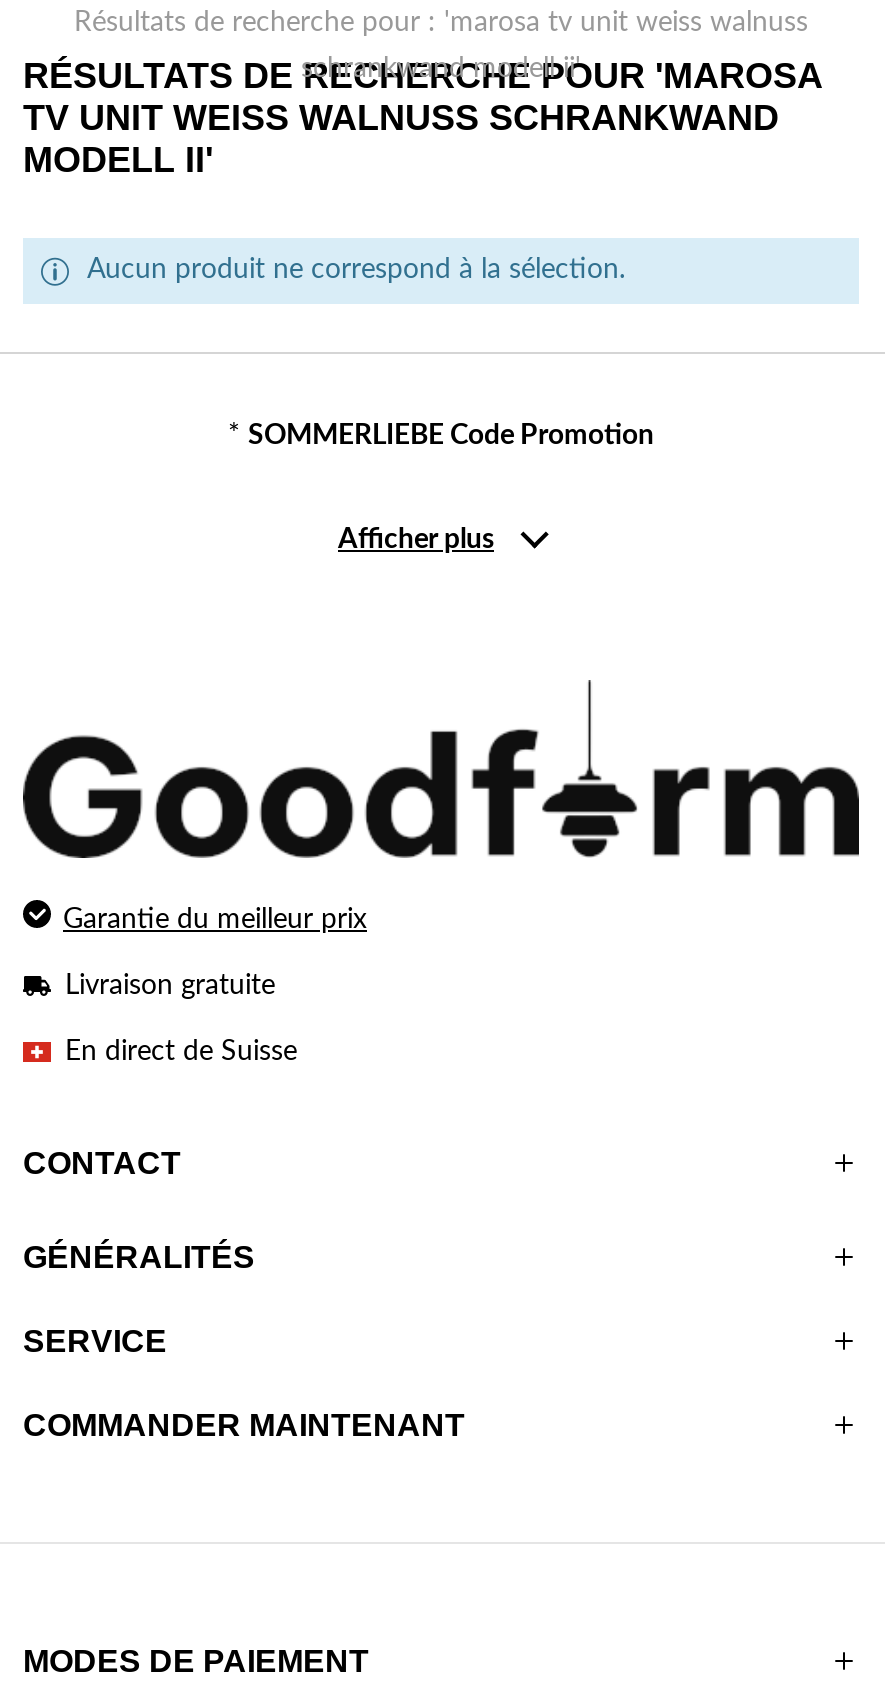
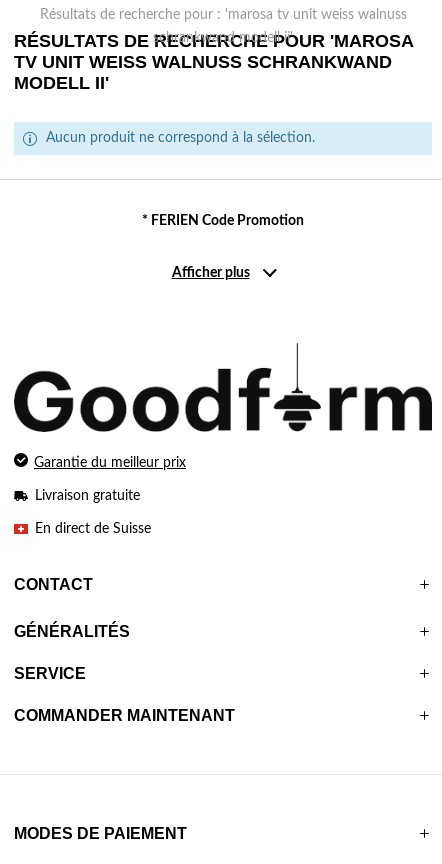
[228,422,654,450] * SOMMERLIEBE Code Promotion -> [142,214,304,228] * FERIEN Code Promotion

